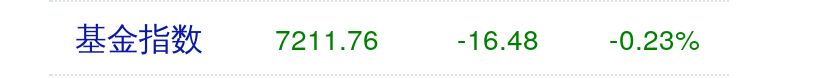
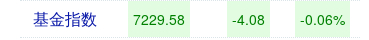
[275,19,379,59] 7211.76 -> [133,9,185,29] 7229.58
[457,19,539,59] -16.48 -> [232,9,265,29] -4.08
[609,19,699,59] -0.23% -> [300,9,345,29] -0.06%

